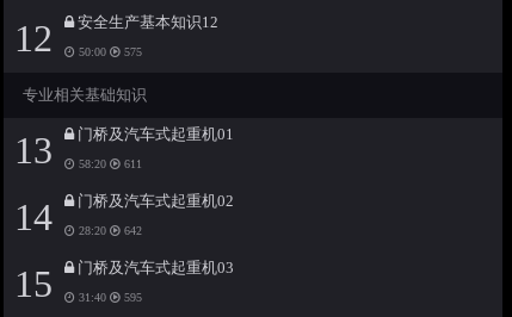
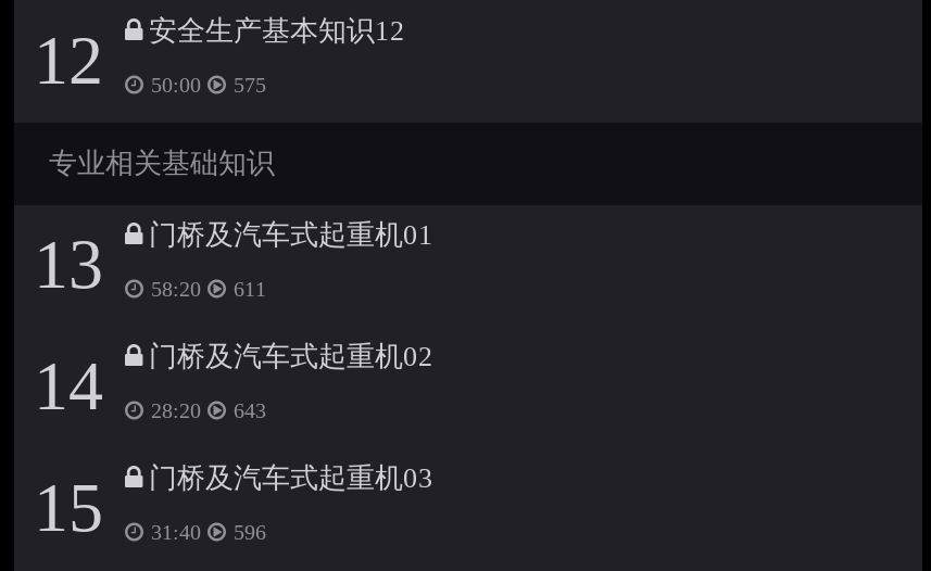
[14,193,234,238] 14 门桥及汽车式起重机02 28:20 642 -> [34,342,433,424] 14 门桥及汽车式起重机02 28:20 643
[14,260,234,305] 15 门桥及汽车式起重机03 31:40 595 -> [34,464,433,546] 15 门桥及汽车式起重机03 31:40 596

